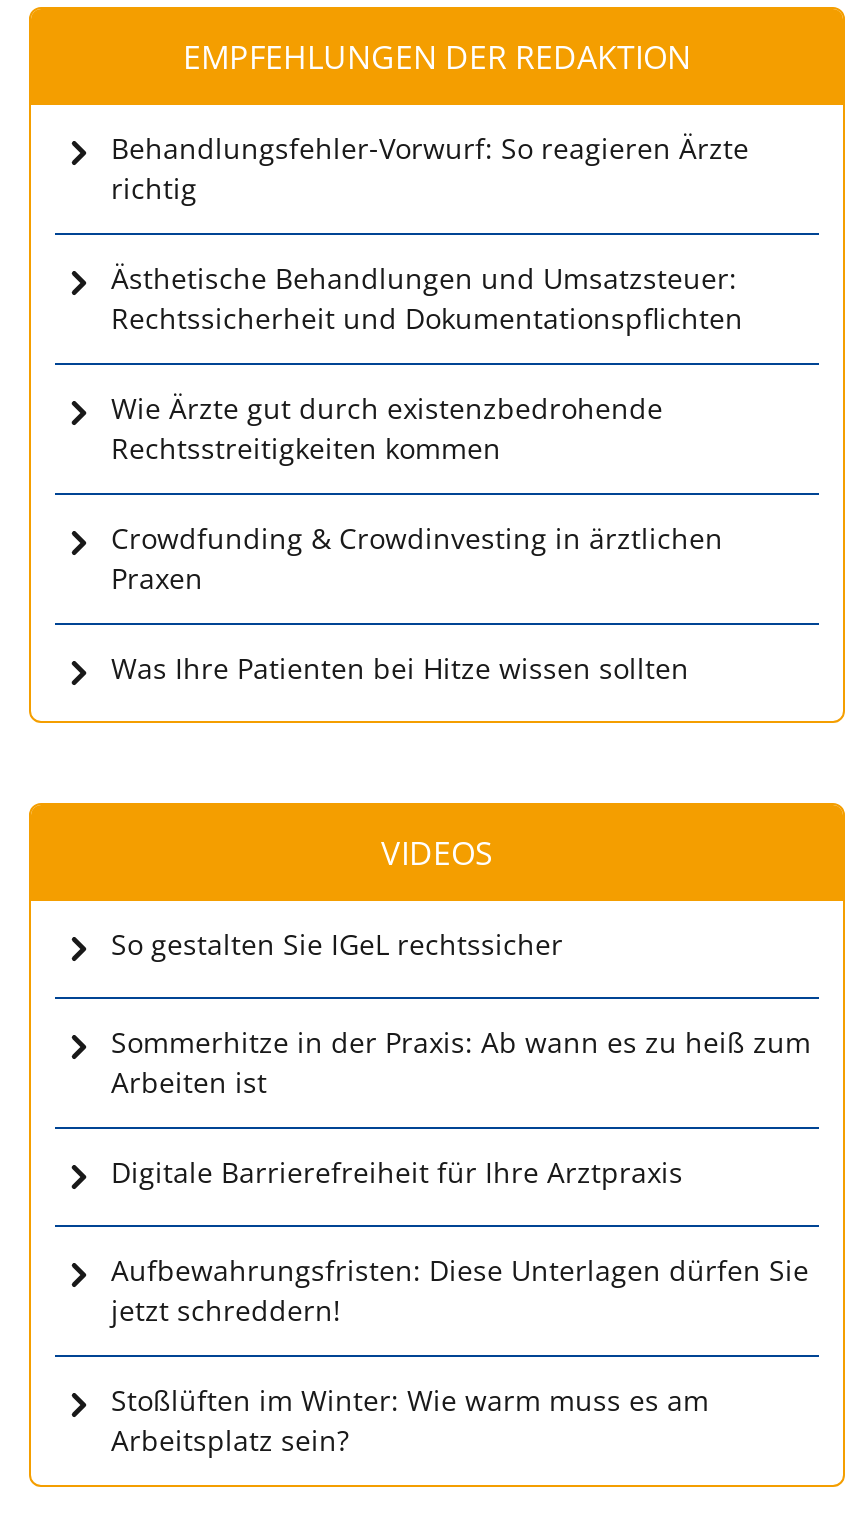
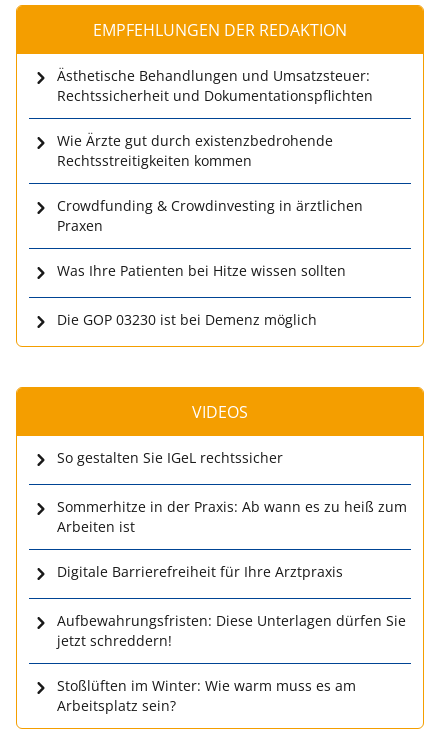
[111,128,749,206] Behandlungsfehler-Vorwurf: So reagieren Ärzte | richtig -> none
moved [111,258,743,686] -> [57,65,373,279]: Ästhetische Behandlungen und Umsatzsteuer: | Rechtssicherheit und Dokumentationspflichten | Wie Ärzte gut durch existenzbedrohende | Rechtsstreitigkeiten kommen | Crowdfunding & Crowdinvesting in ärztlichen | Praxen | Was Ihre Patienten bei Hitze wissen sollten
none -> [57,309,317,328] Die GOP 03230 ist bei Demenz möglich

